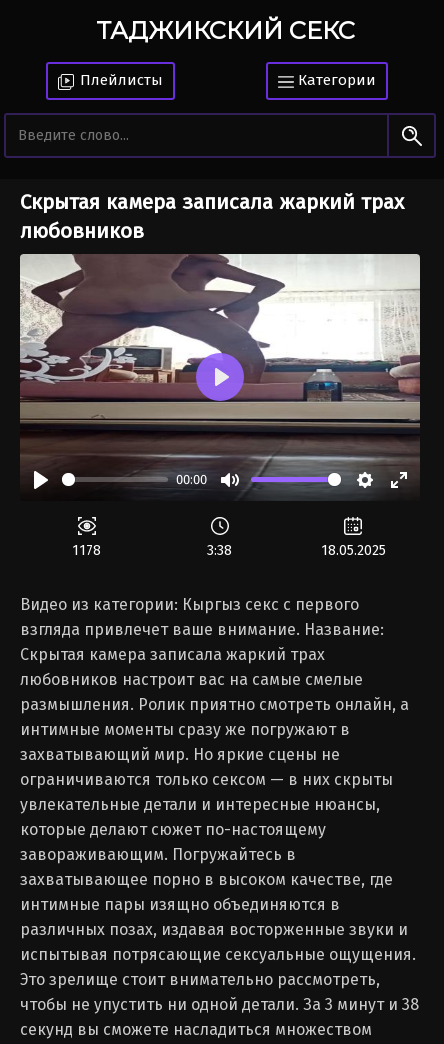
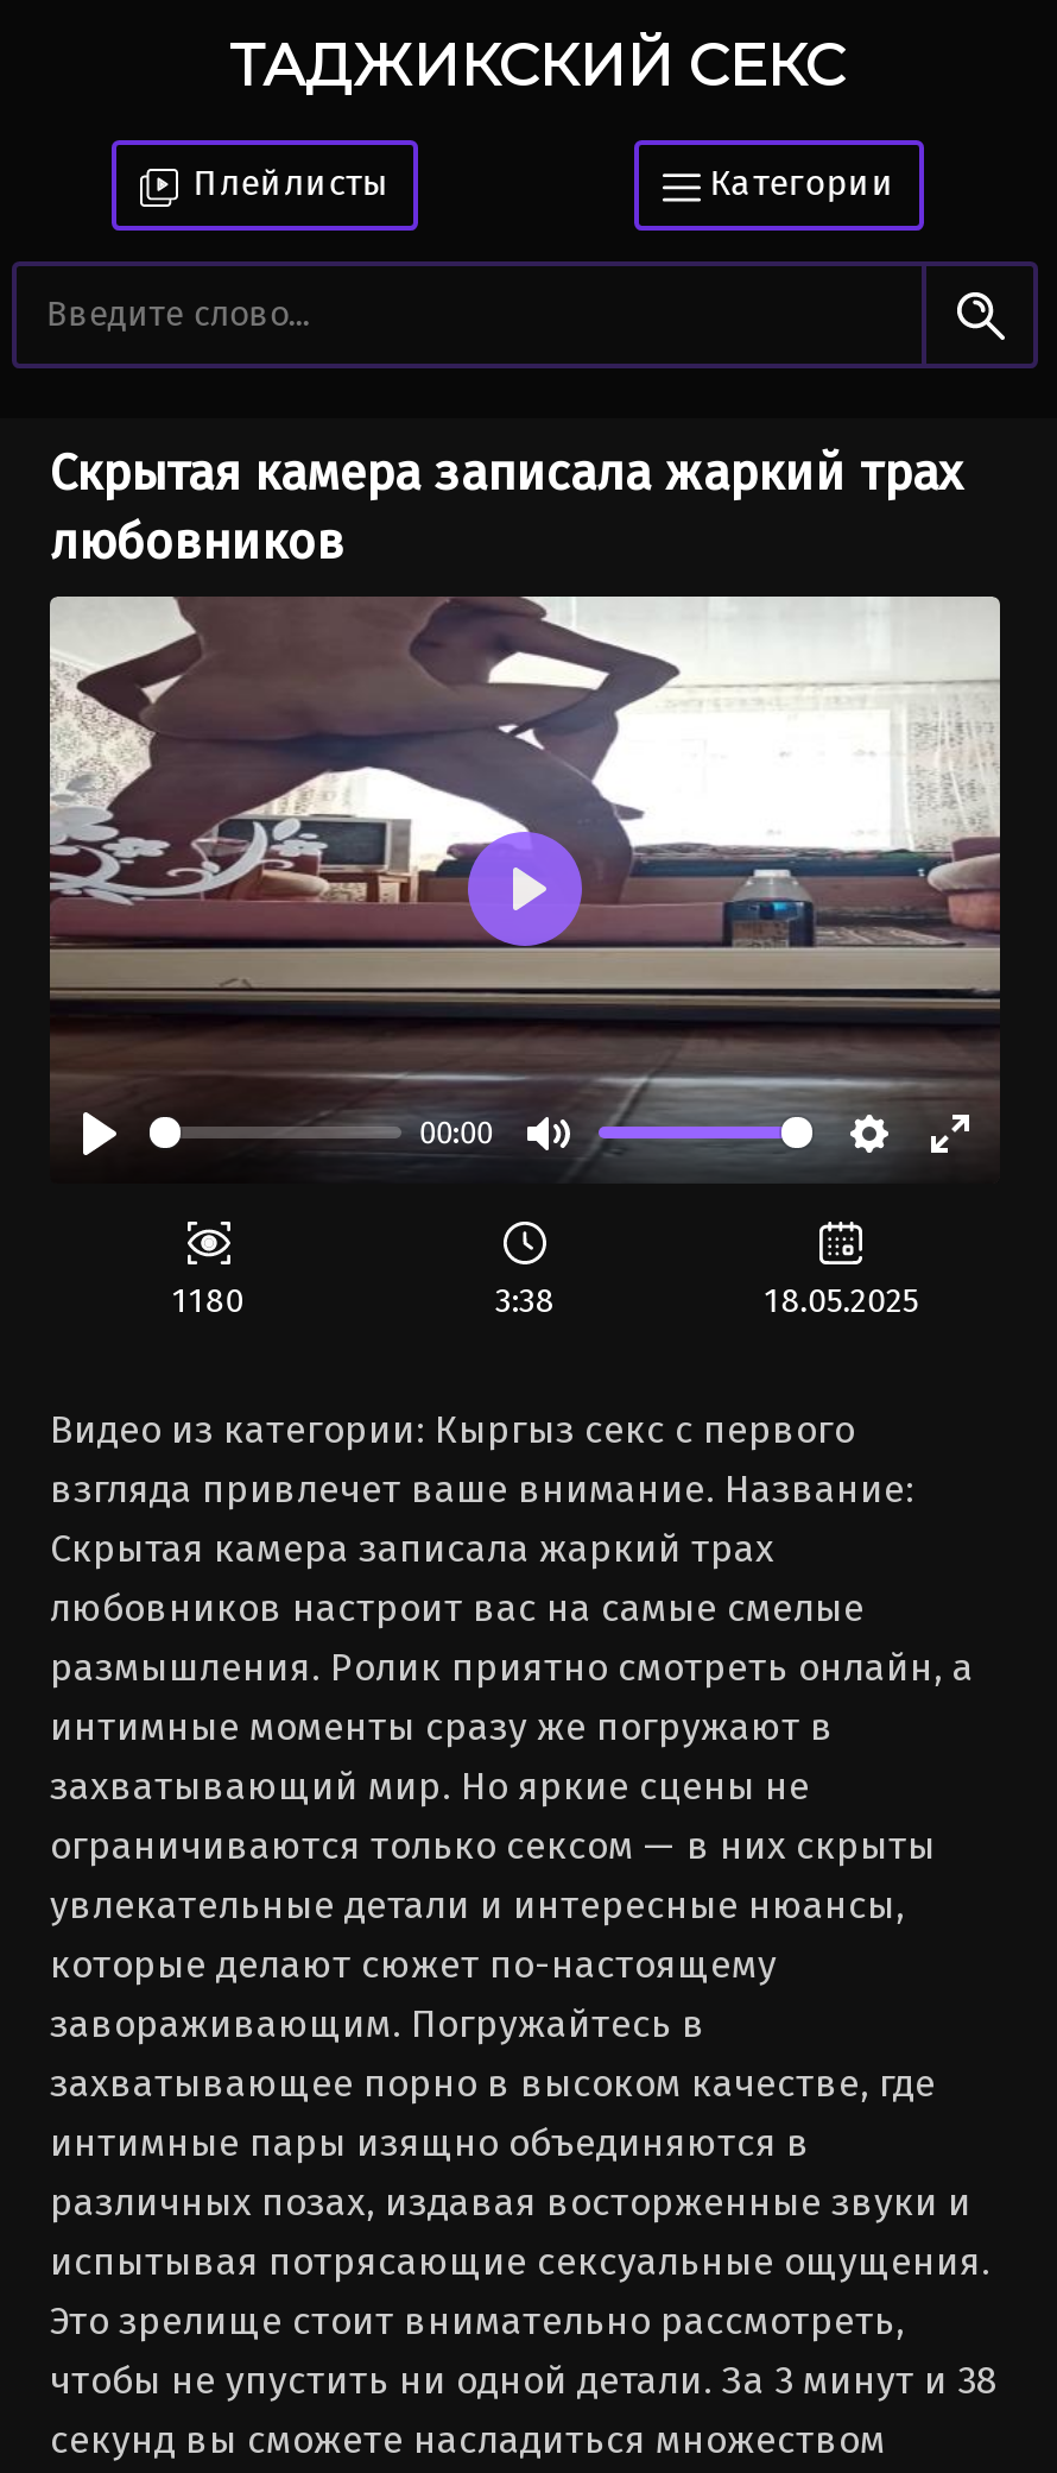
[72,542,101,559] 1178 -> [173,1281,244,1321] 1180

